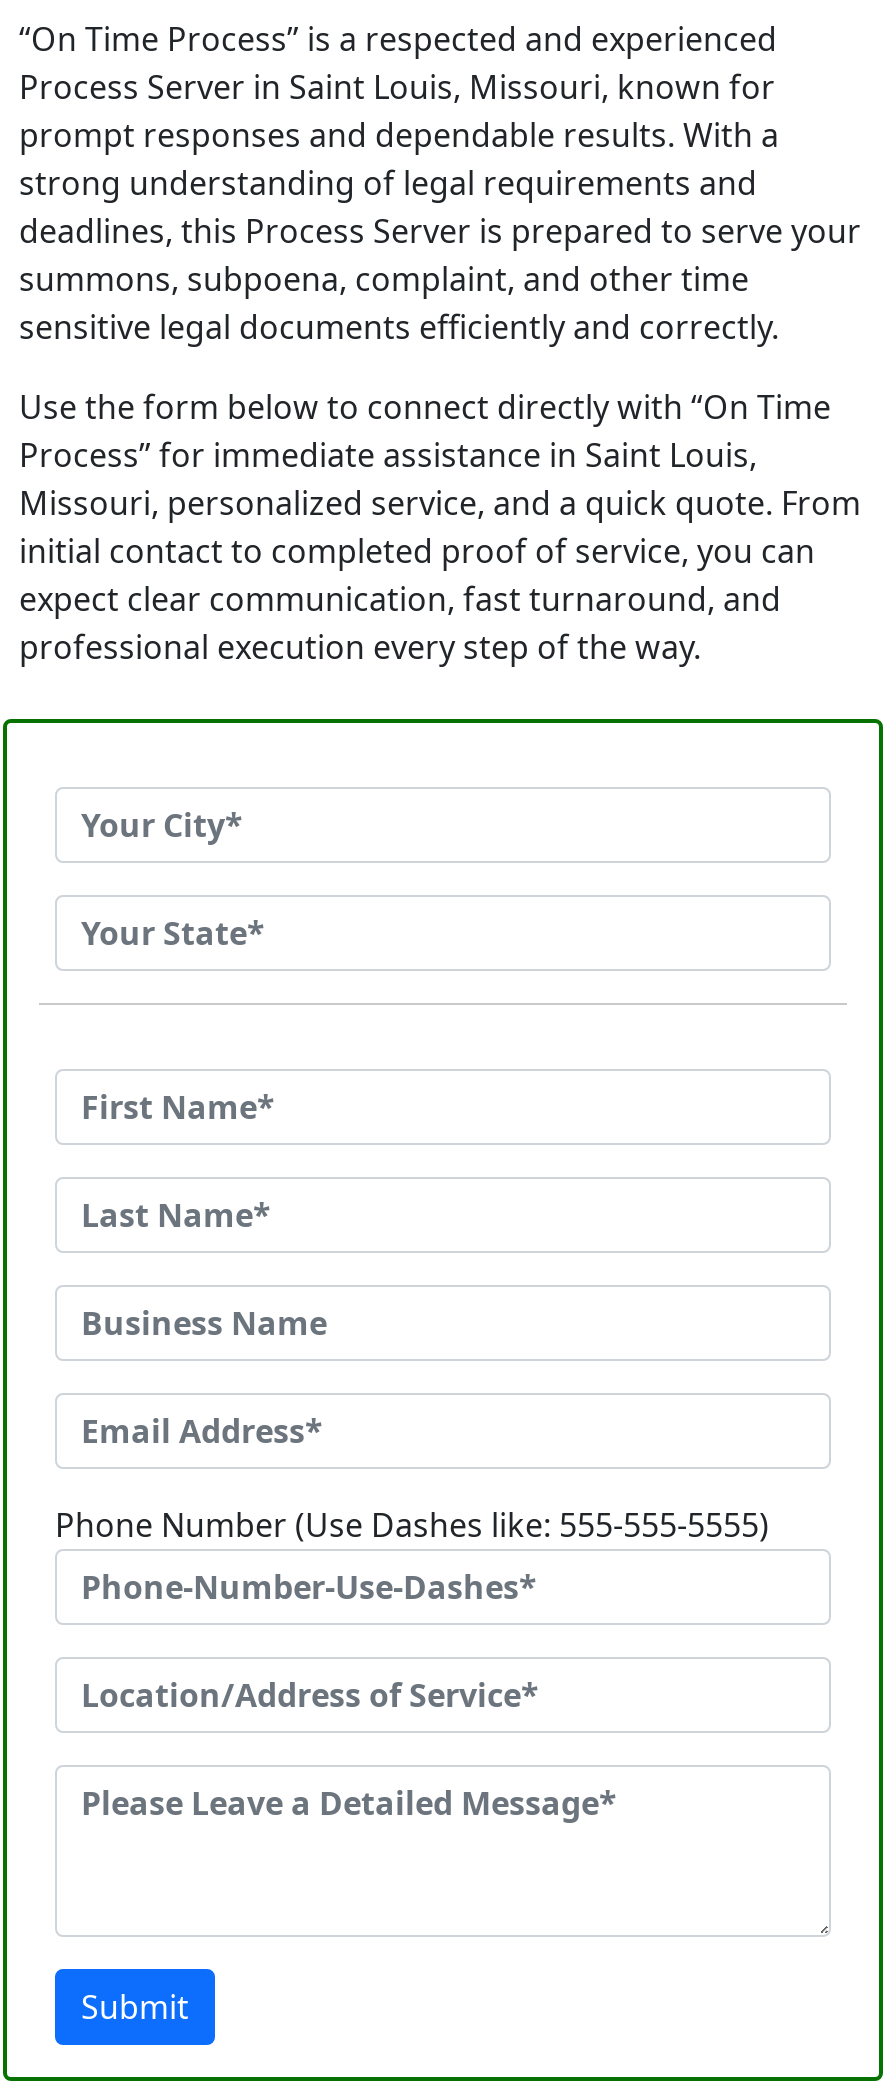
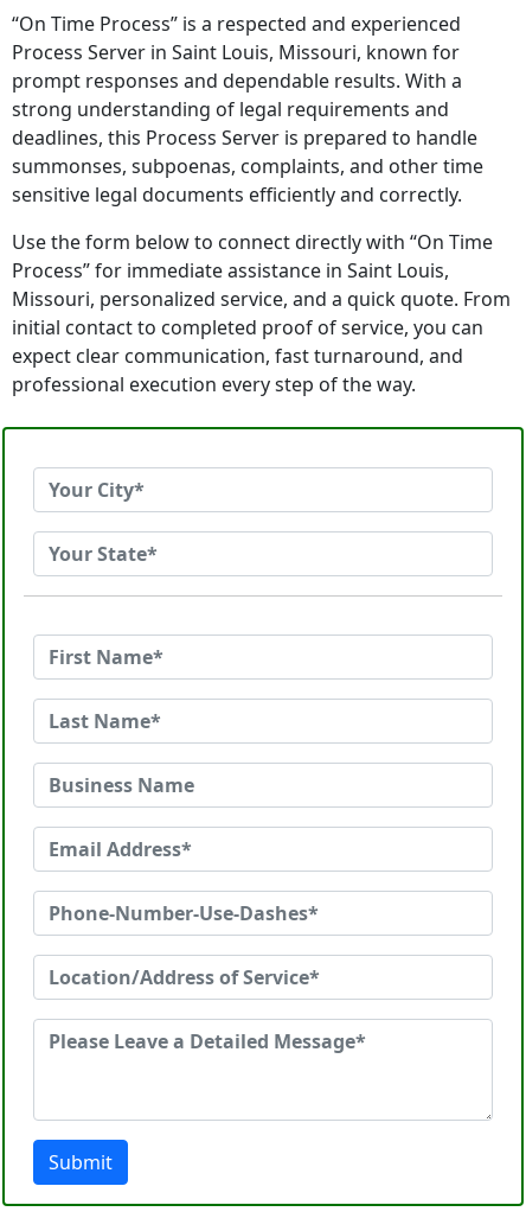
[19,209,861,301] deadlines, this Process Server is prepared to serve your | summons, subpoena, complaint, and other time -> [12,125,483,179] deadlines, this Process Server is prepared to handle | summonses, subpoenas, complaints, and other time
[55,1503,769,1547] Phone Number (Use Dashes like: 555-555-5555) -> none

